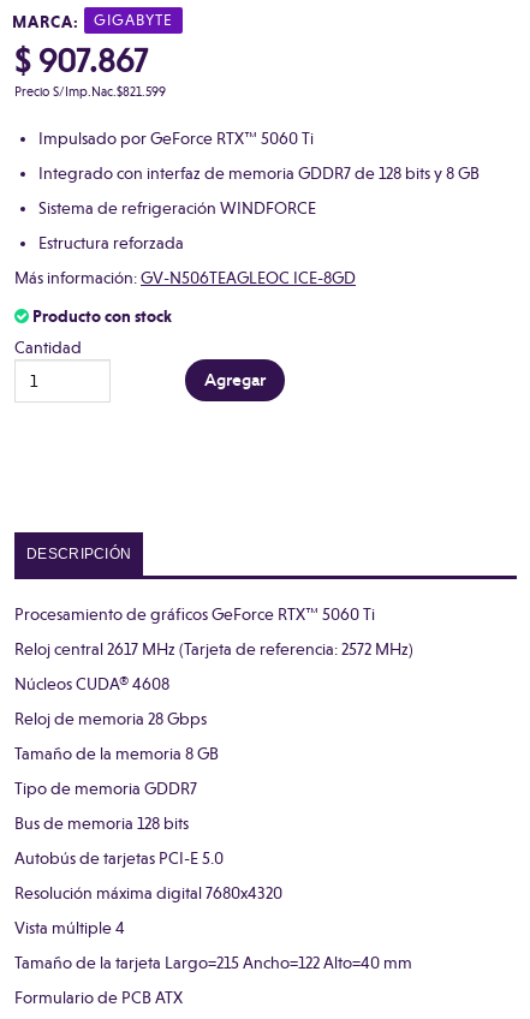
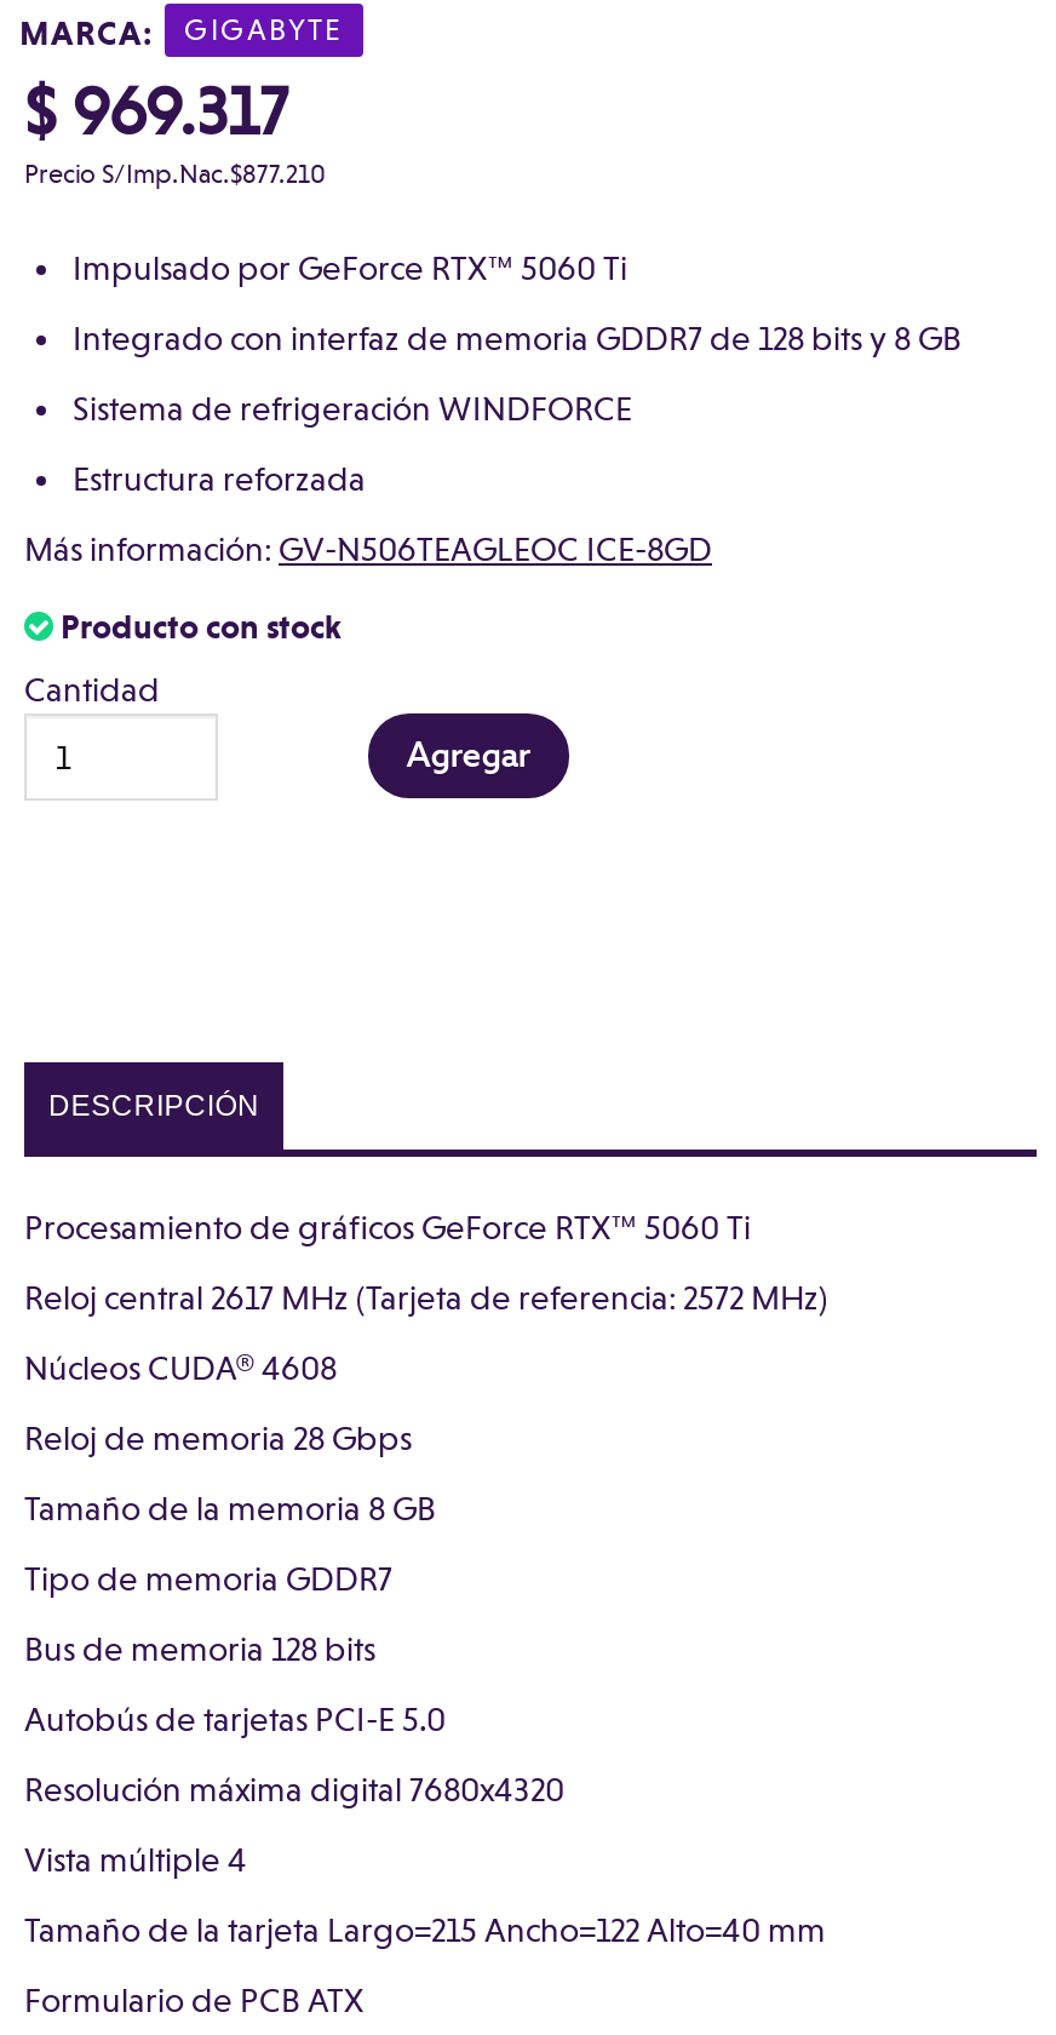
[14,42,148,81] $ 907.867 -> [24,74,288,151] $ 969.317
[14,84,166,100] Precio S/Imp.Nac.$821.599 -> [24,159,325,190] Precio S/Imp.Nac.$877.210

